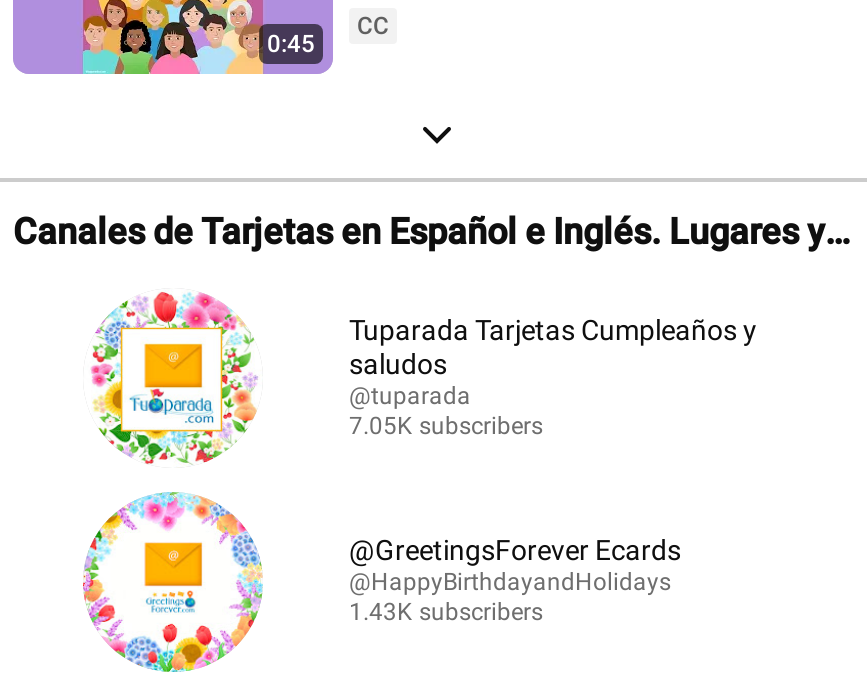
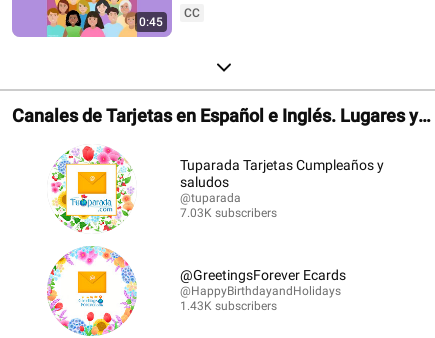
[349,412,543,440] 7.05K subscribers -> [180,206,277,220] 7.03K subscribers

